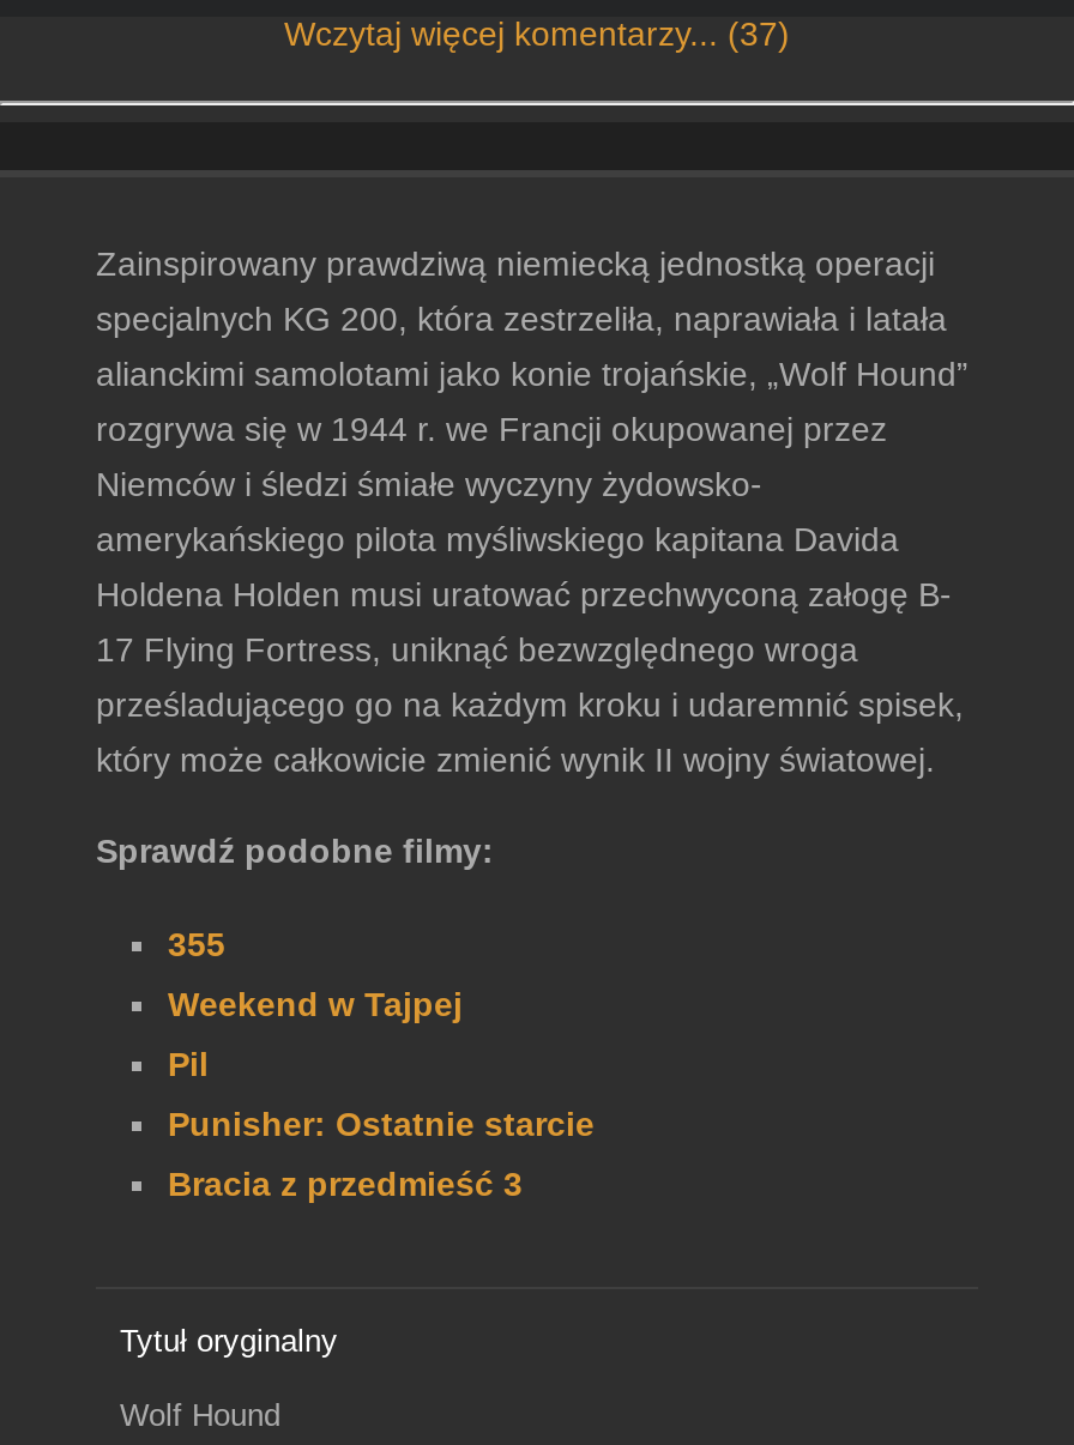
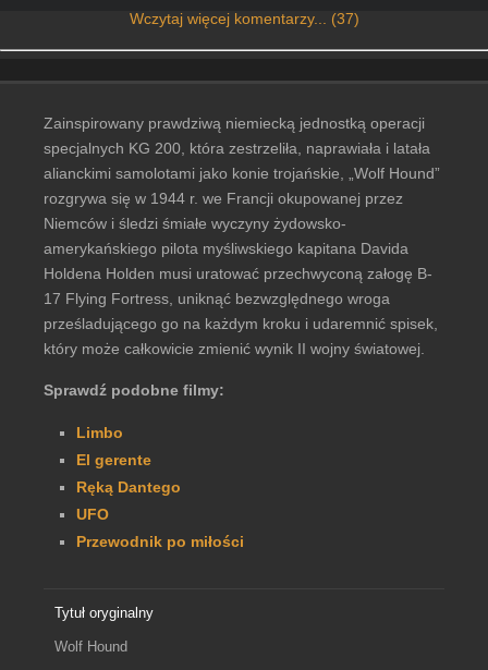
[168,925,225,963] 355 -> [76,424,123,441] Limbo
[168,985,463,1023] Weekend w Tajpej -> [76,451,151,468] El gerente
[168,1045,209,1083] Pil -> [76,478,181,496] Ręką Dantego
[168,1105,595,1143] Punisher: Ostatnie starcie -> [76,505,109,523] UFO
[168,1165,523,1203] Bracia z przedmieść 3 -> [76,533,244,550] Przewodnik po miłości

